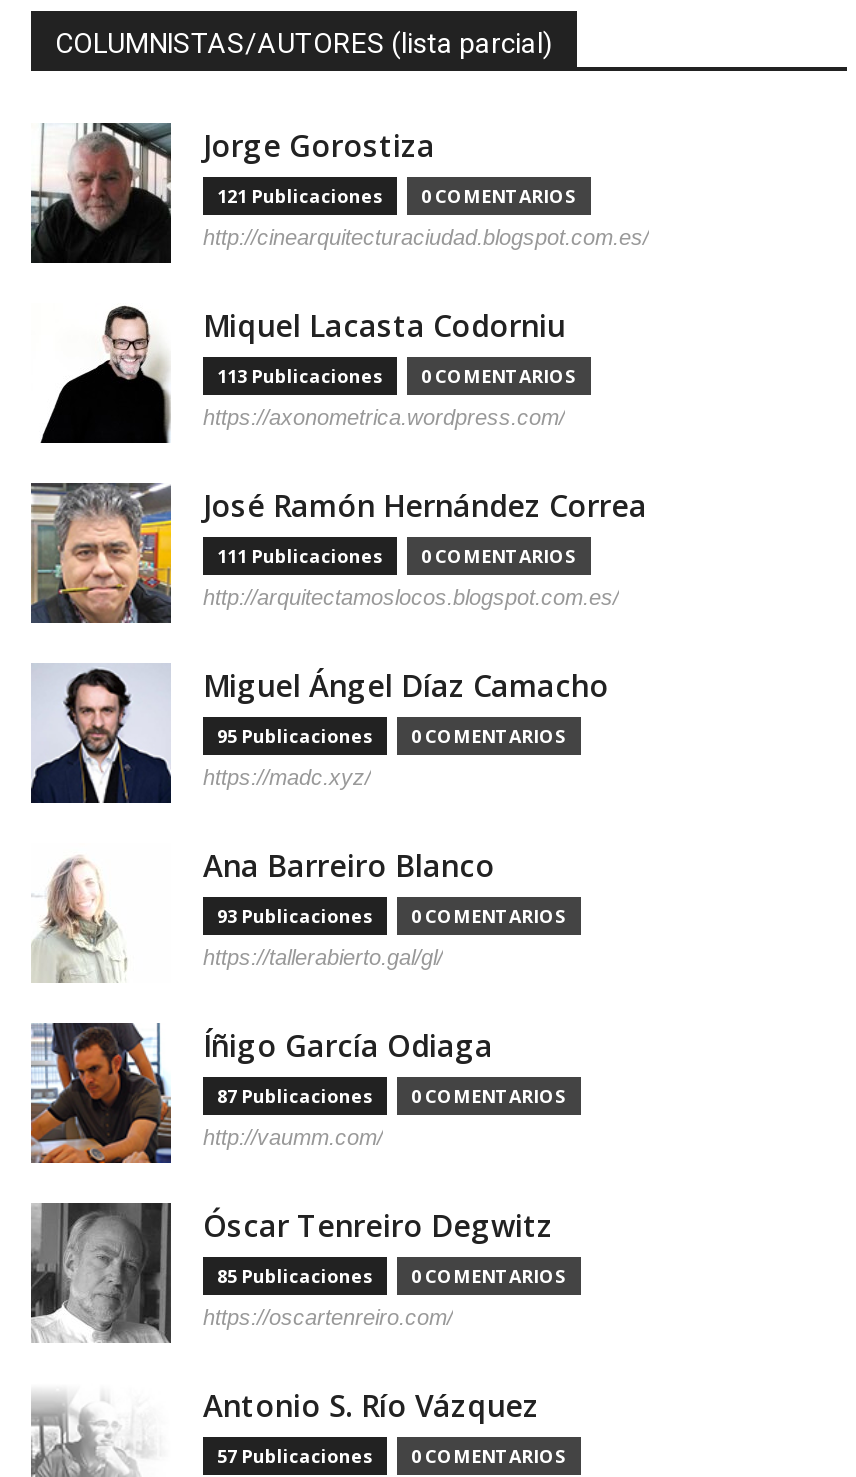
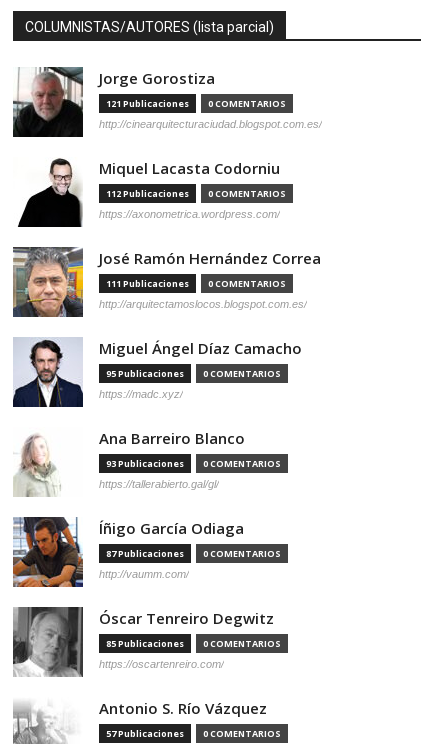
[217,363,383,389] 113 Publicaciones -> [106,187,189,200] 112 Publicaciones

